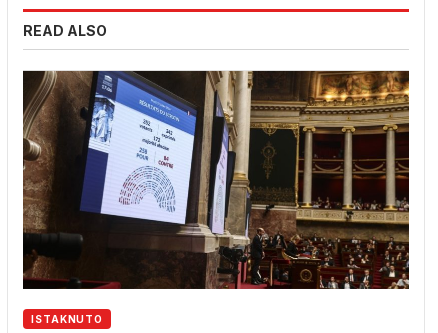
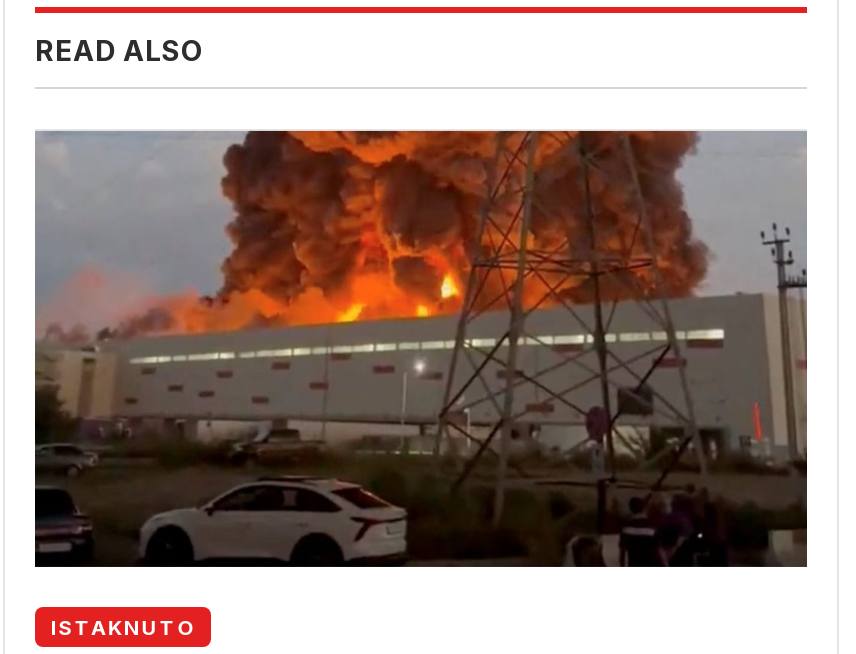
[22,70,410,290] [image] -> [33,129,809,569] [image]

